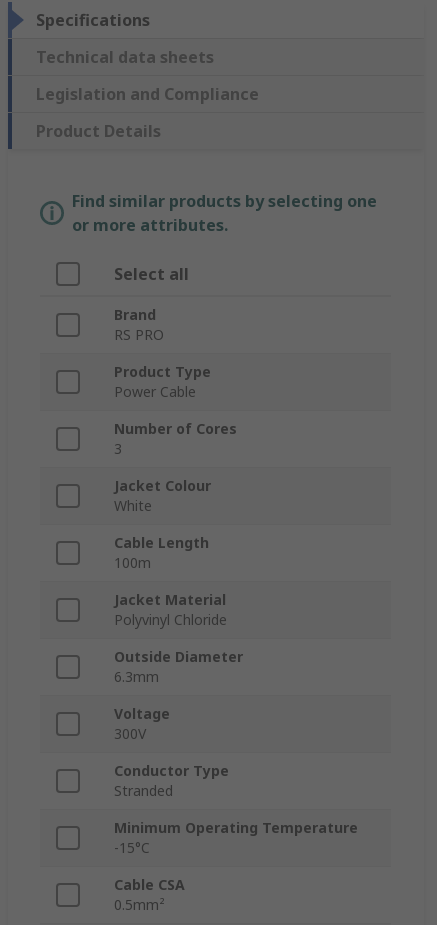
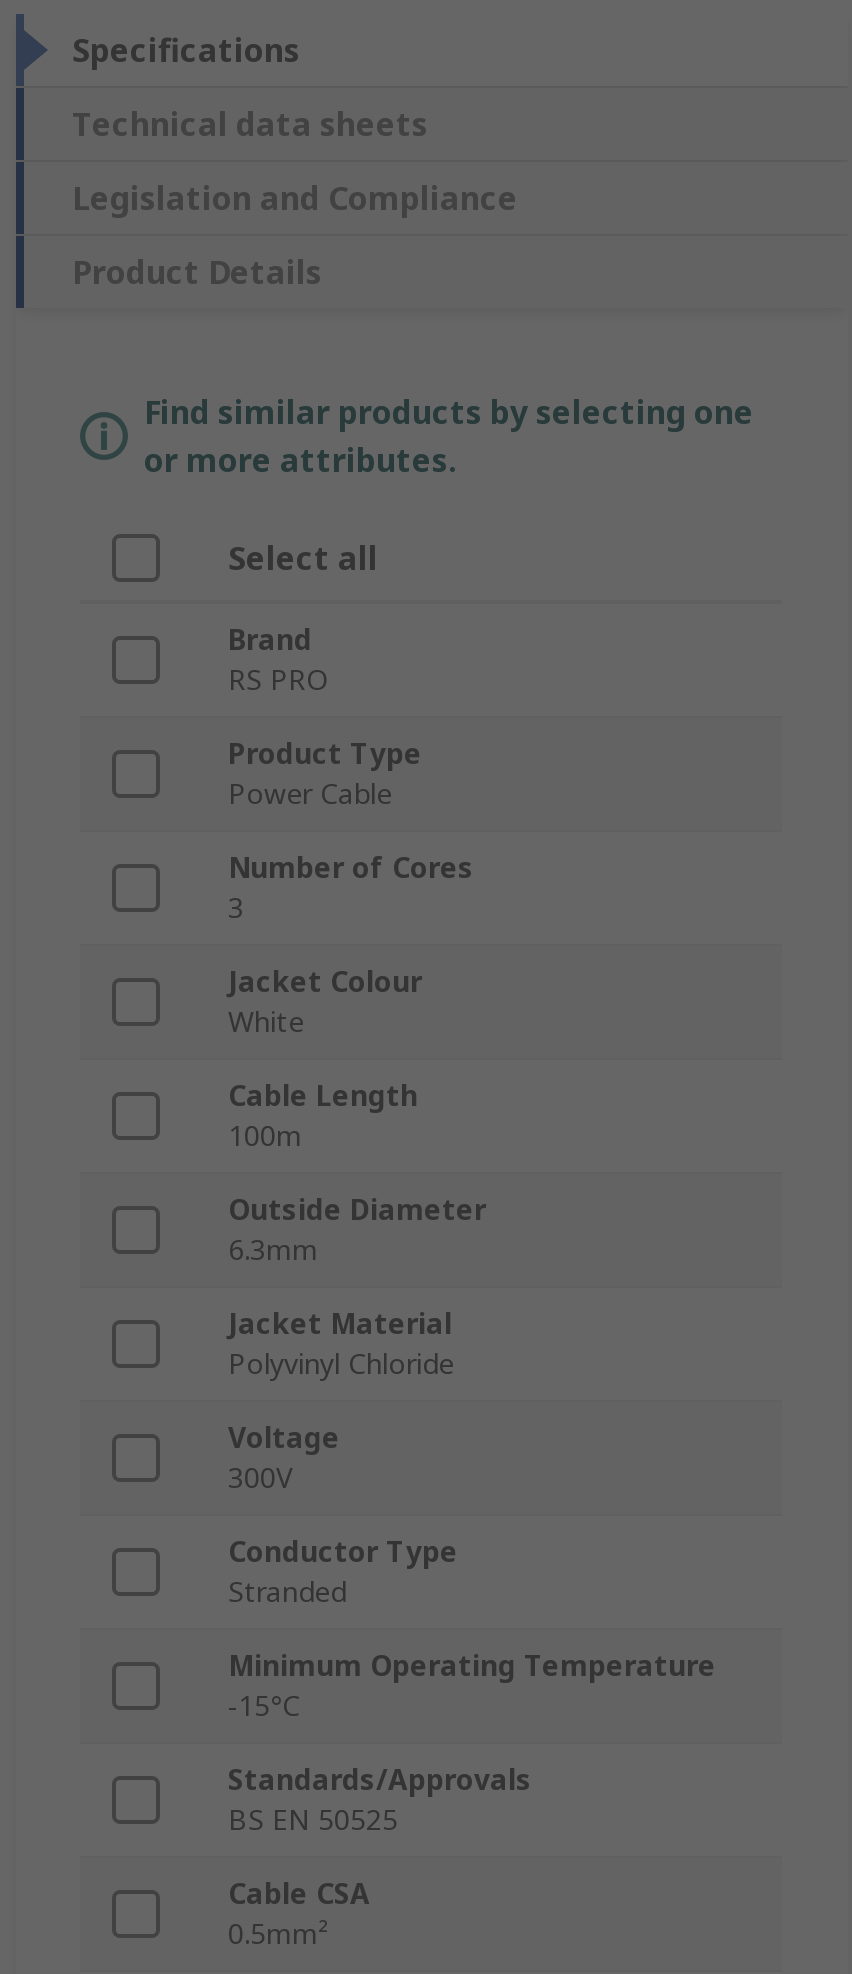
moved [114,647,243,686] -> [228,1190,486,1268]: Outside Diameter | 6.3mm
none -> [228,1760,532,1838] Standards/Approvals | BS EN 50525

